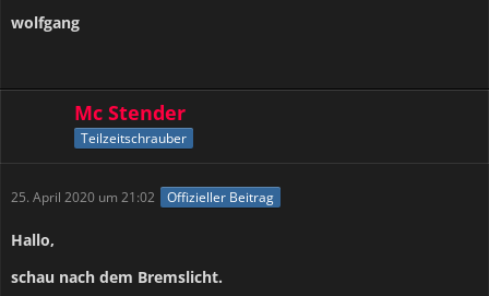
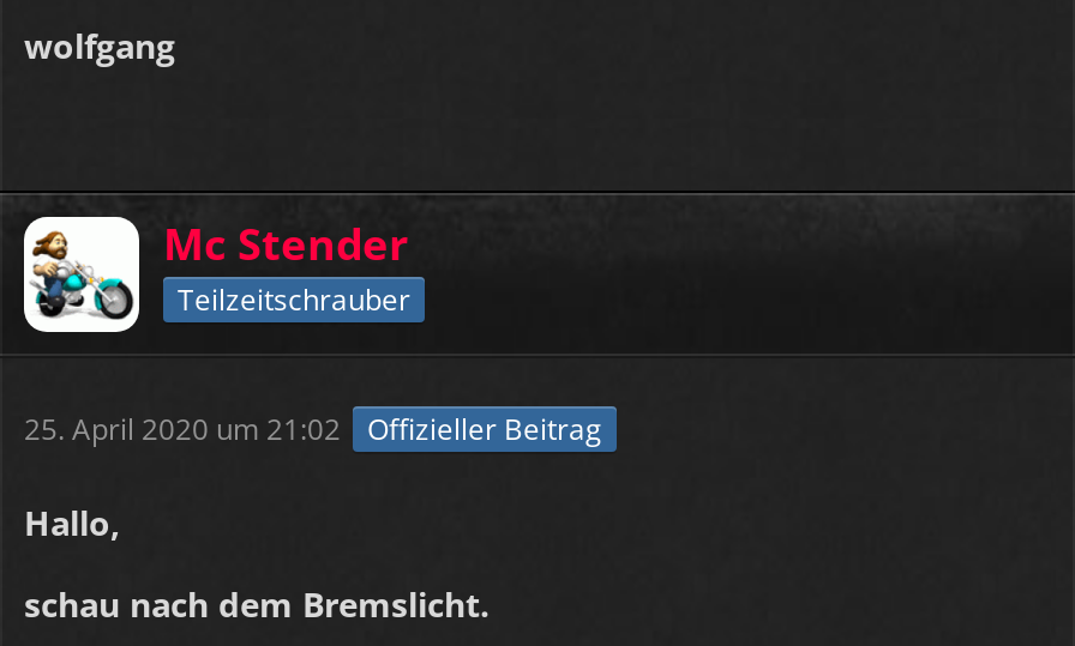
none -> [22,215,142,334] [image]

